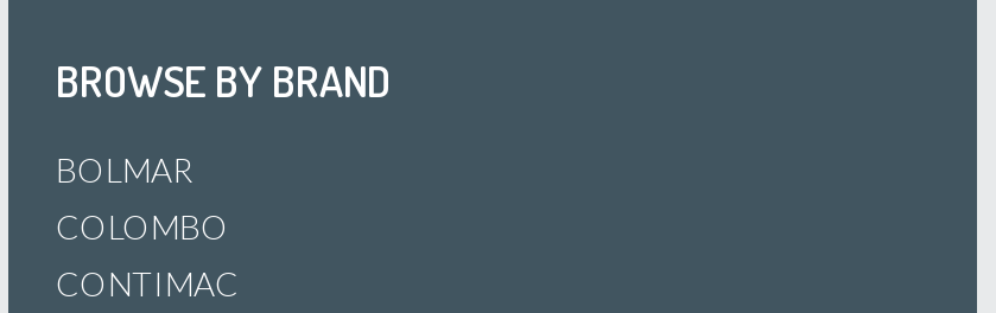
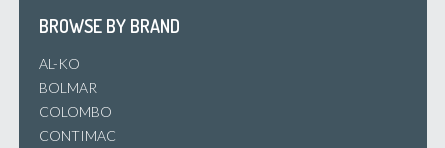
none -> [39,55,80,72] AL-KO

